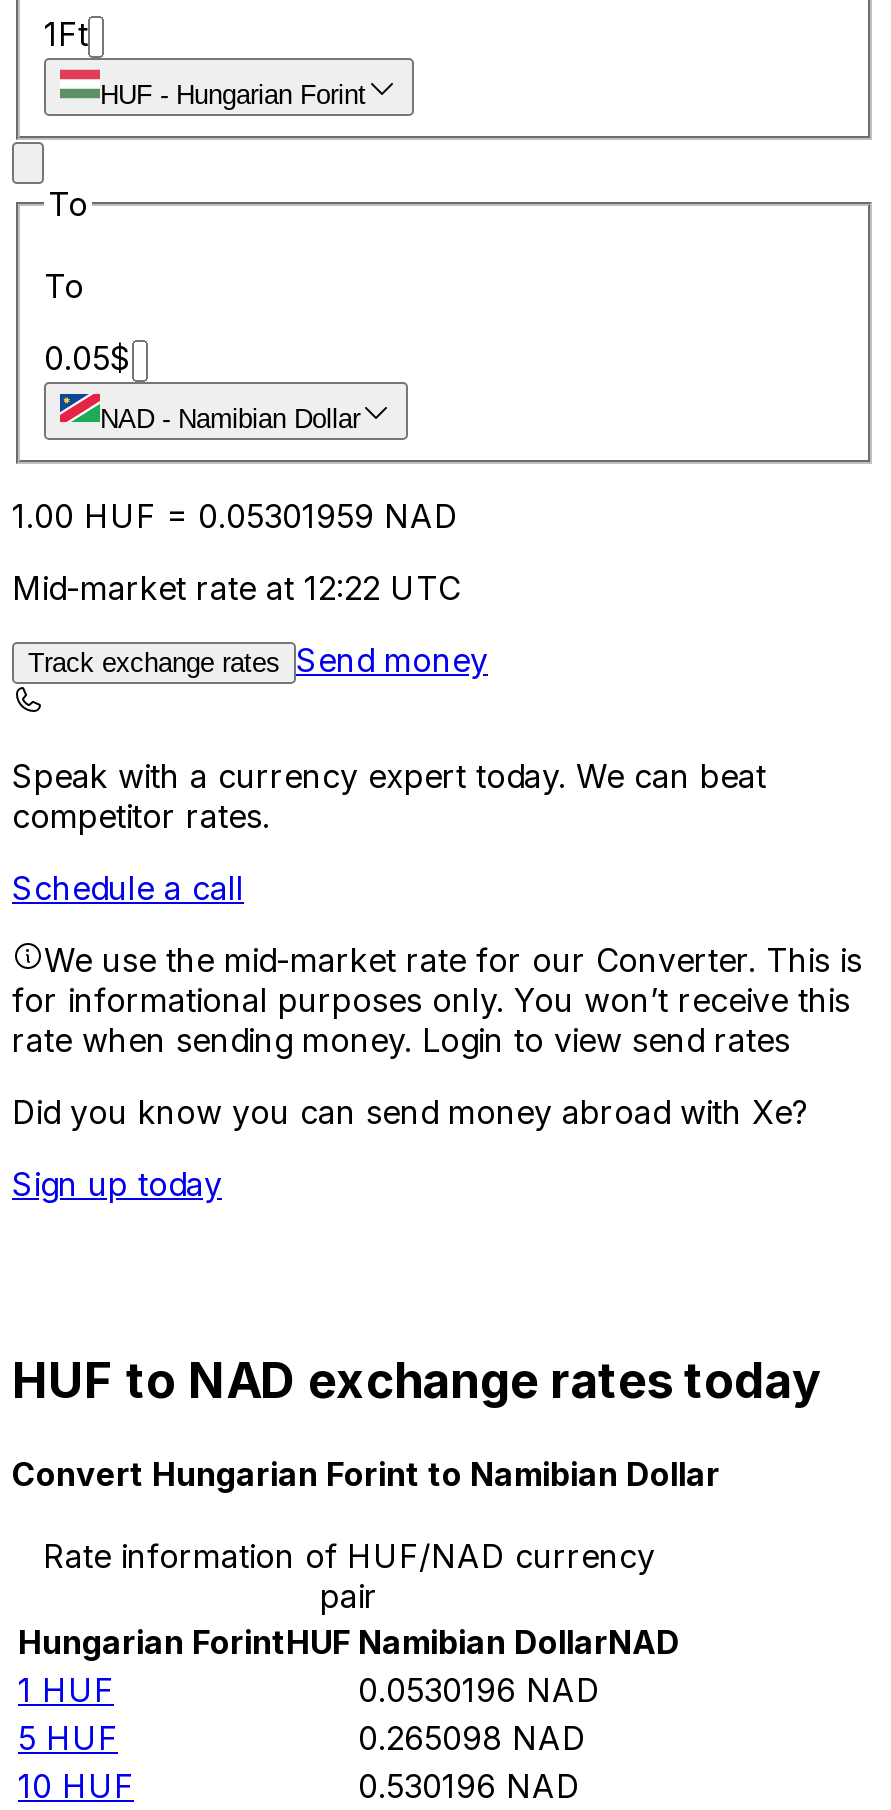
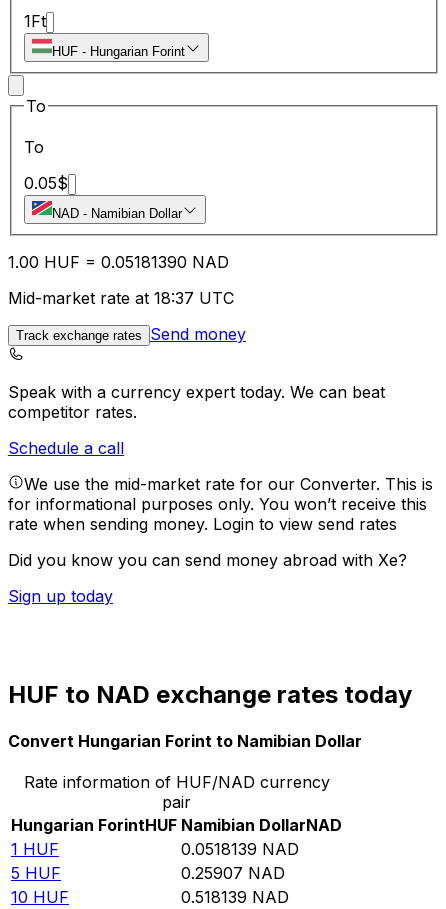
[12,497,458,537] 1.00 HUF = 0.05301959 NAD -> [8,252,229,272] 1.00 HUF = 0.05181390 NAD
[12,569,460,609] Mid-market rate at 12:22 UTC -> [8,288,234,308] Mid-market rate at 18:37 UTC
[358,1670,600,1710] 0.0530196 NAD -> [181,839,299,859] 0.0518139 NAD
[358,1718,586,1758] 0.265098 NAD -> [181,863,285,883] 0.25907 NAD
[358,1766,580,1806] 0.530196 NAD -> [181,887,289,907] 0.518139 NAD

